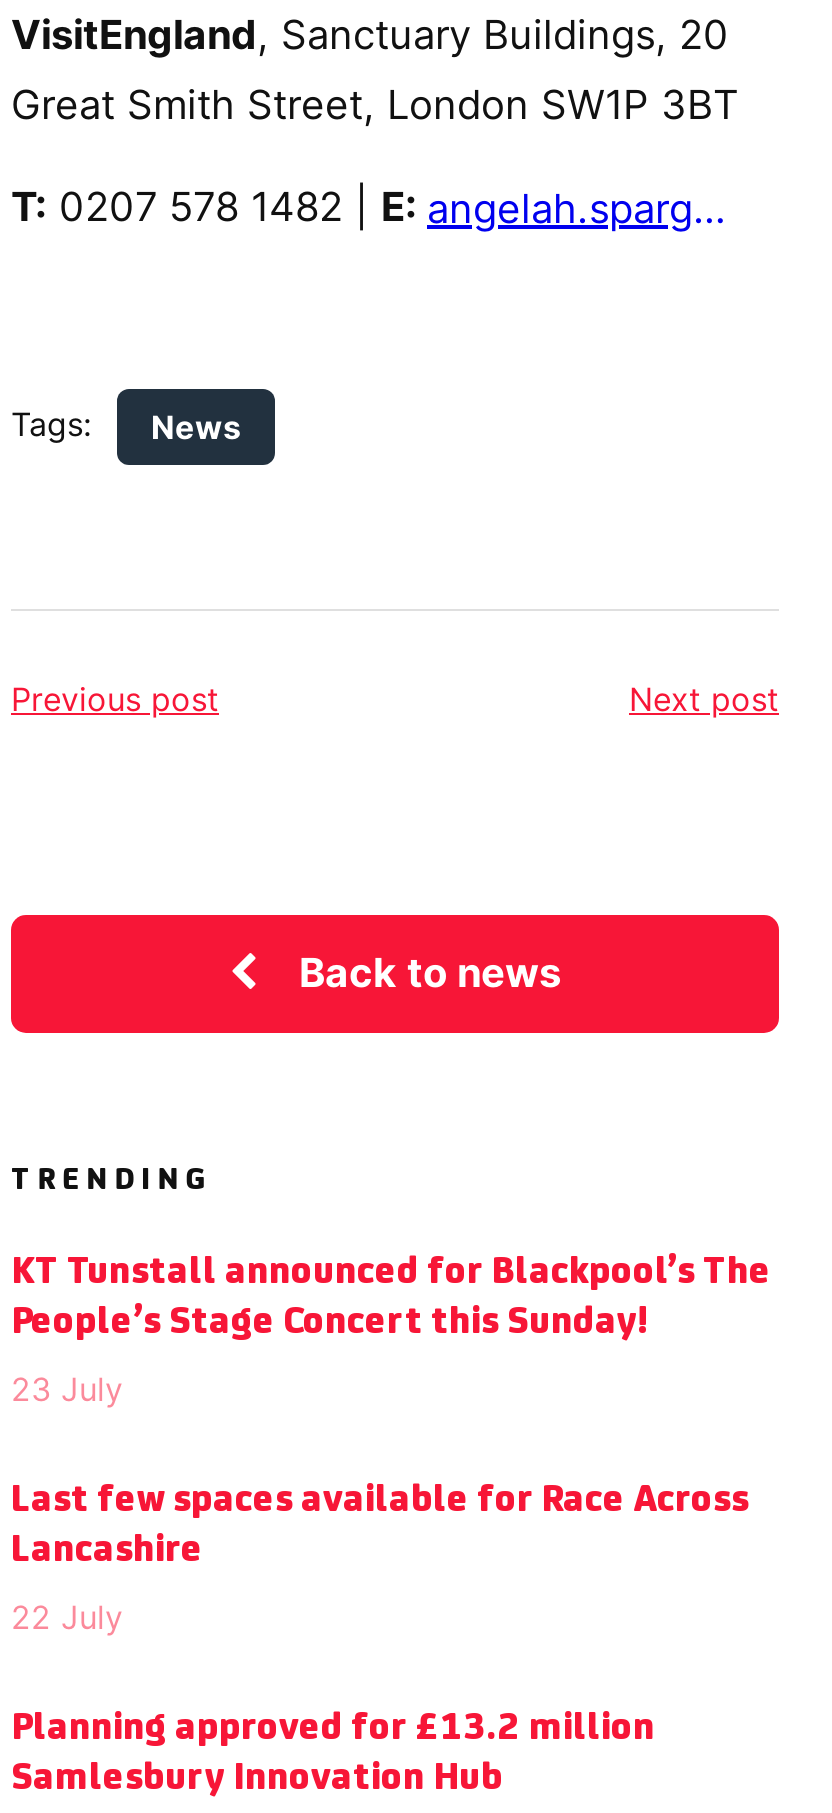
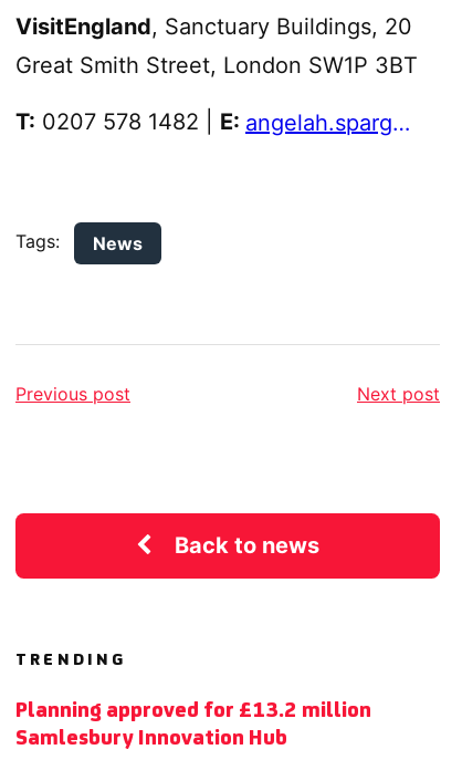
[11,1253,771,1637] KT Tunstall announced for Blackpool’s The | People’s Stage Concert this Sunday! | 23 July | Last few spaces available for Race Across | Lancashire | 22 July -> none

